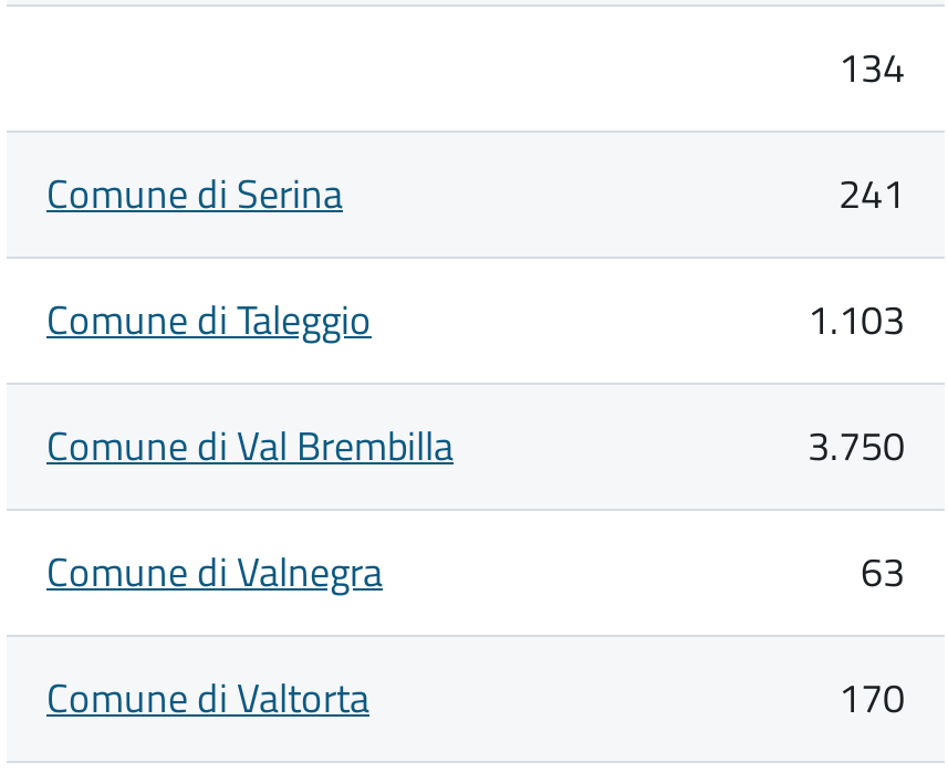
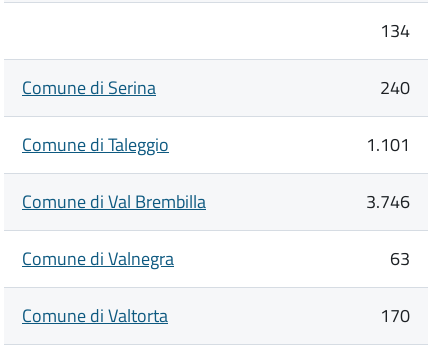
[838,164,905,223] 241 -> [380,74,410,101] 240
[808,290,905,349] 1.103 -> [366,131,410,158] 1.101
[808,416,905,476] 3.750 -> [366,188,410,215] 3.746

